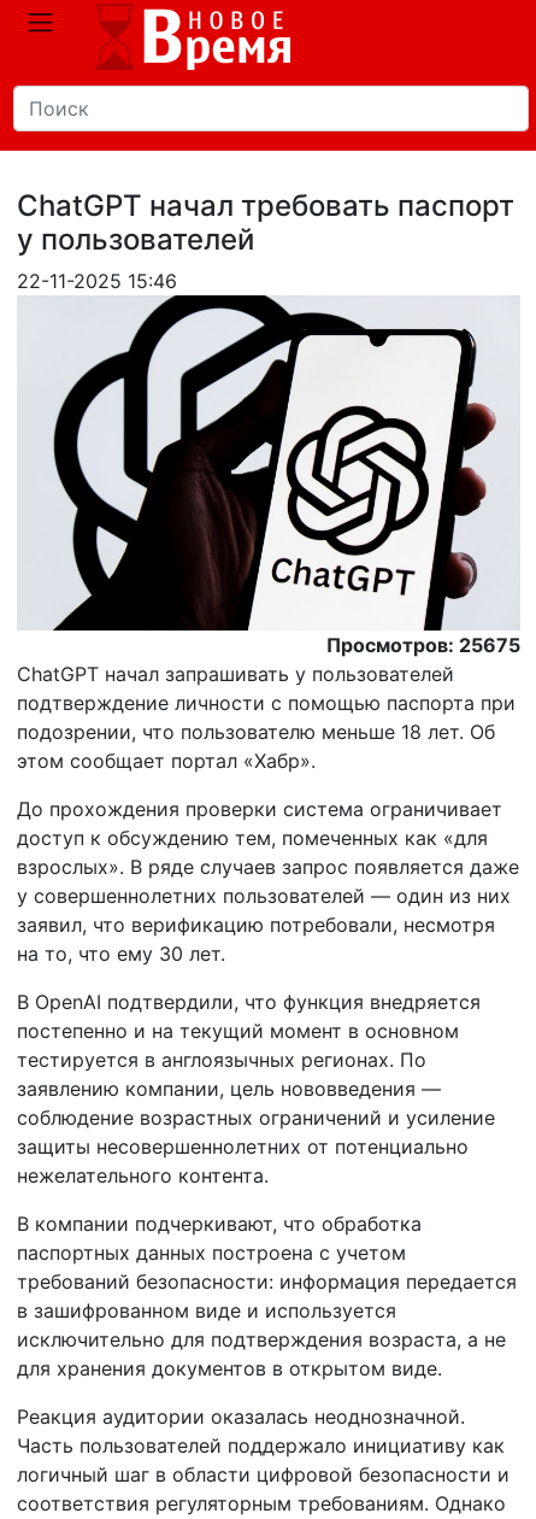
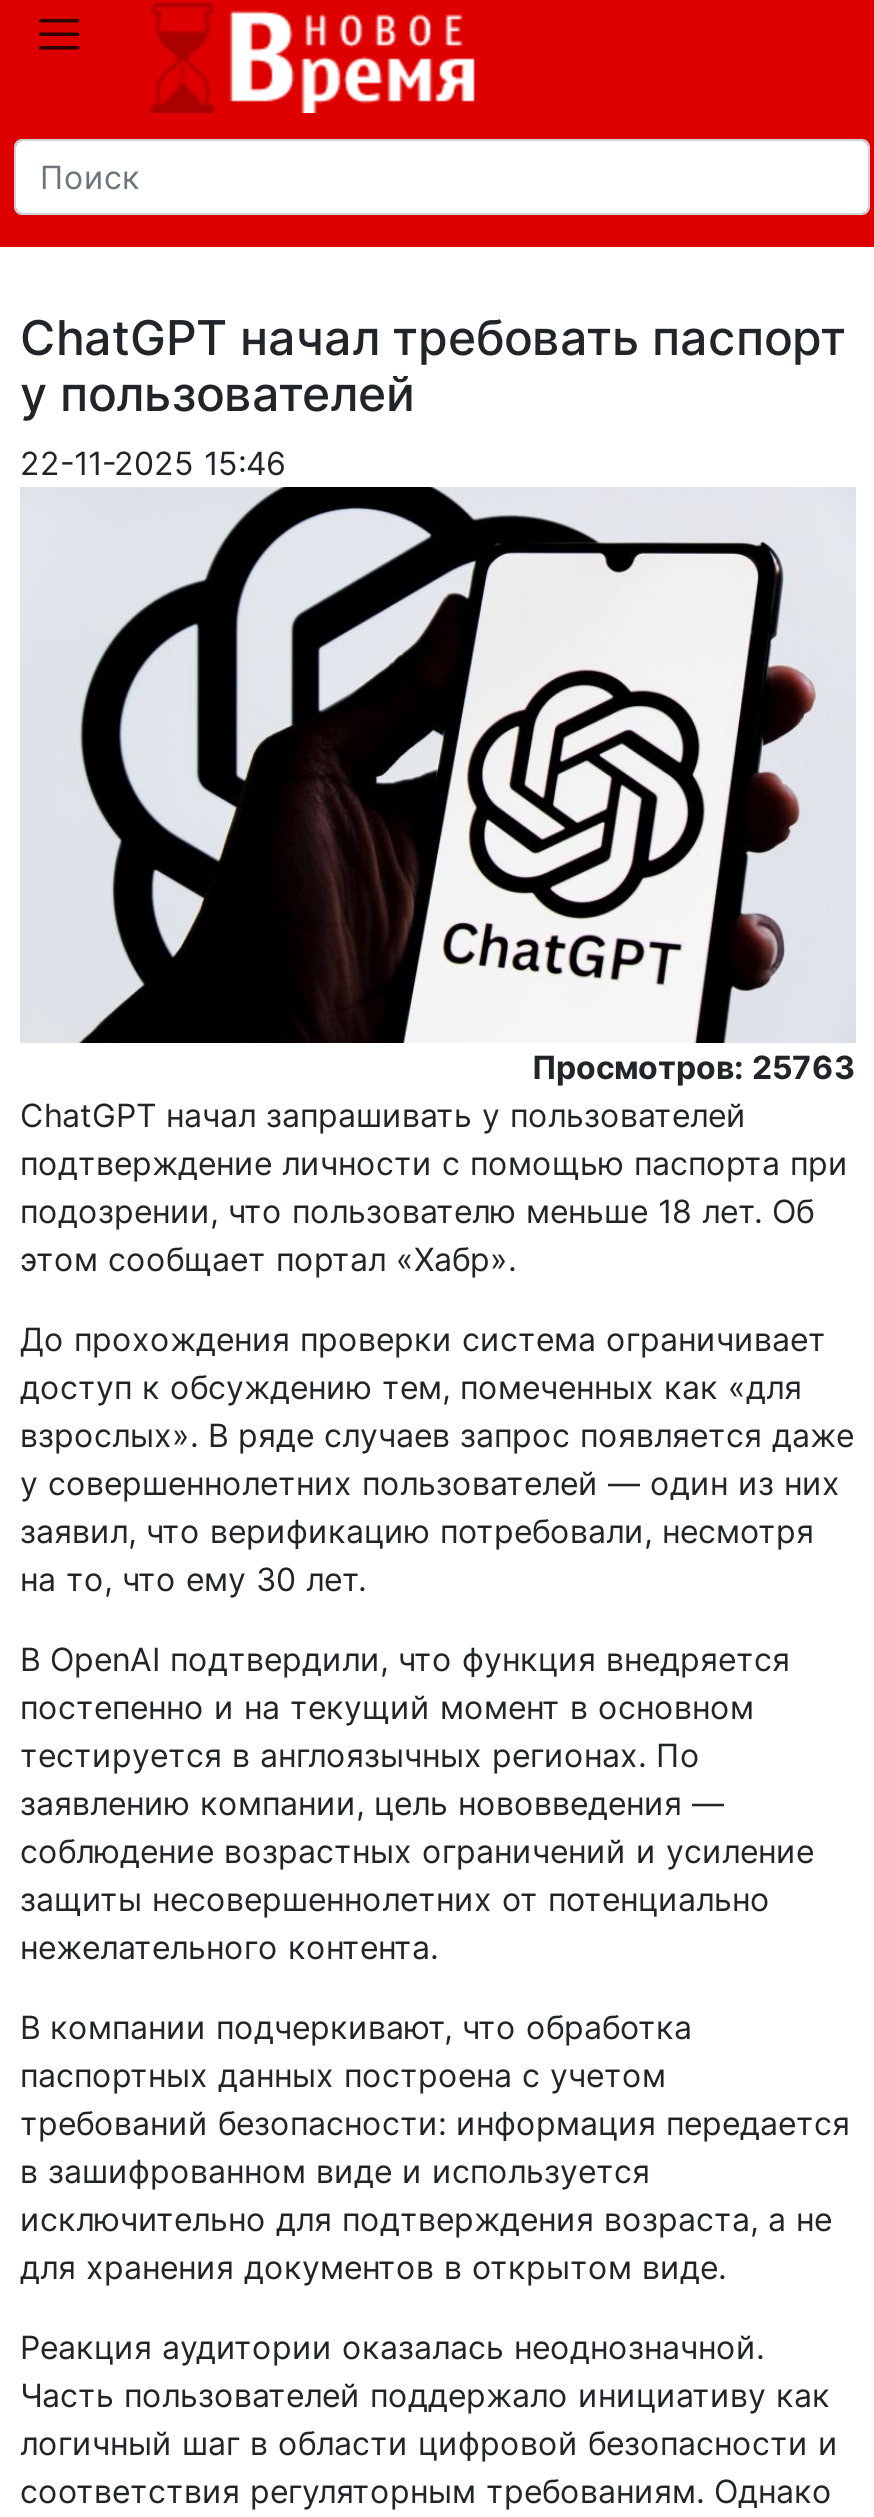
[326,634,520,658] Просмотров: 25675 -> [532,1048,856,1088] Просмотров: 25763

